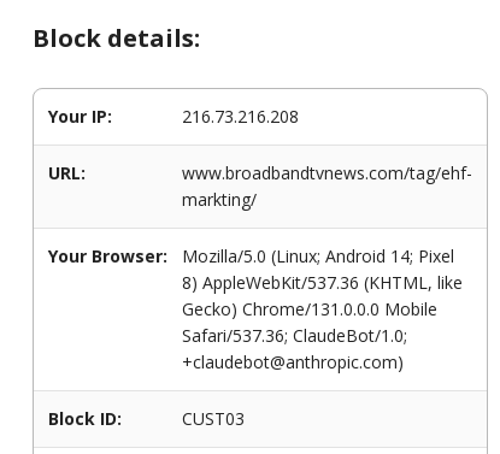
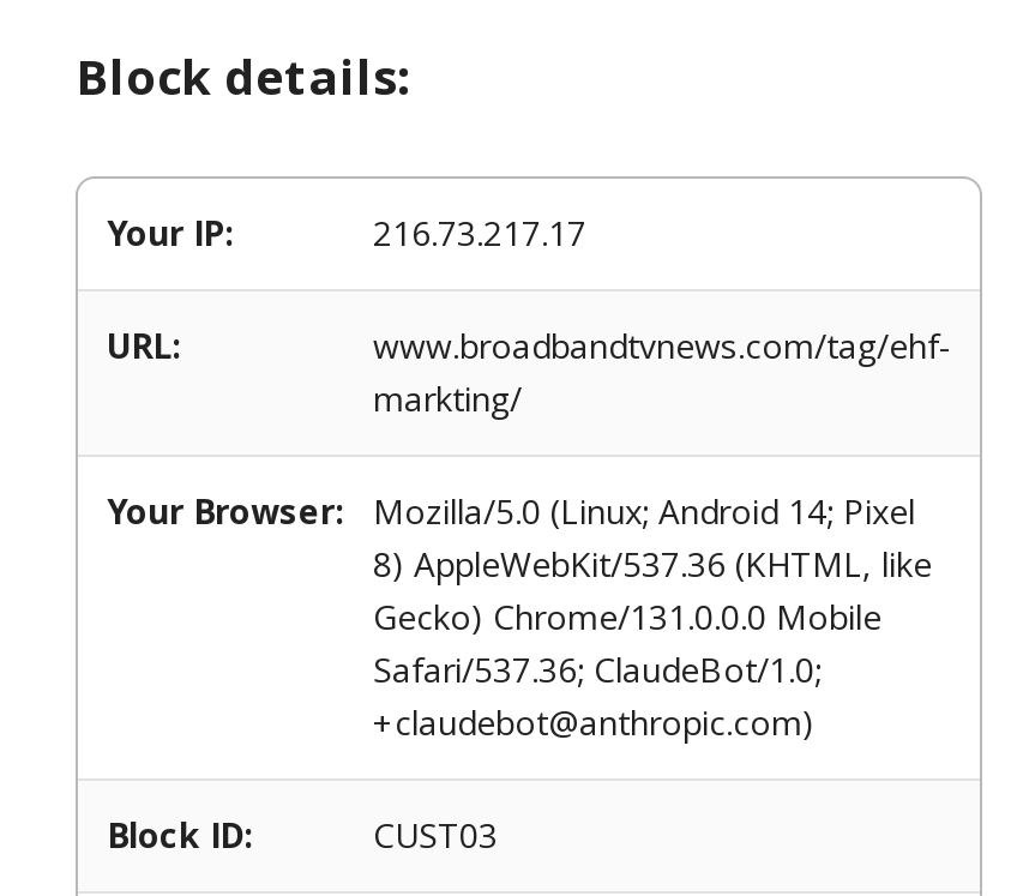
[182,105,299,128] 216.73.216.208 -> [373,210,586,255] 216.73.217.17

